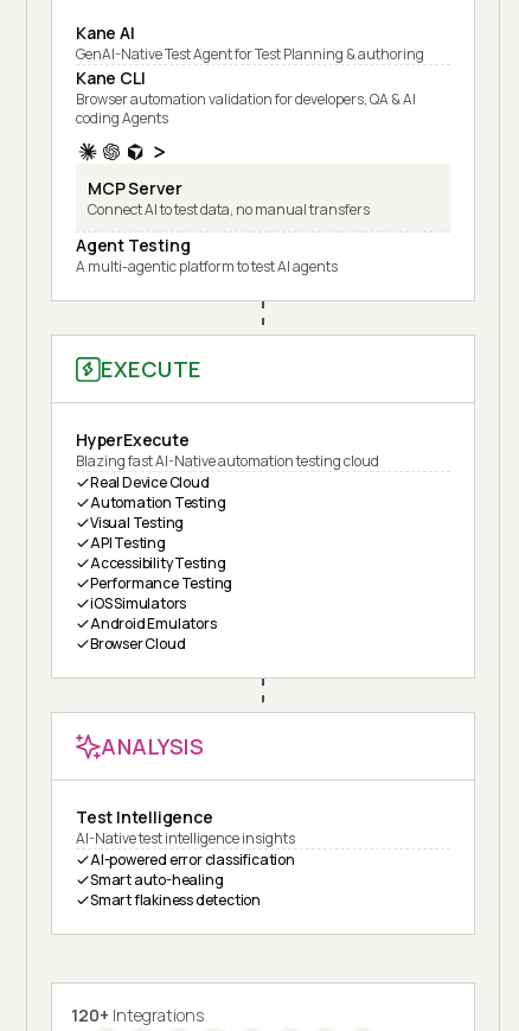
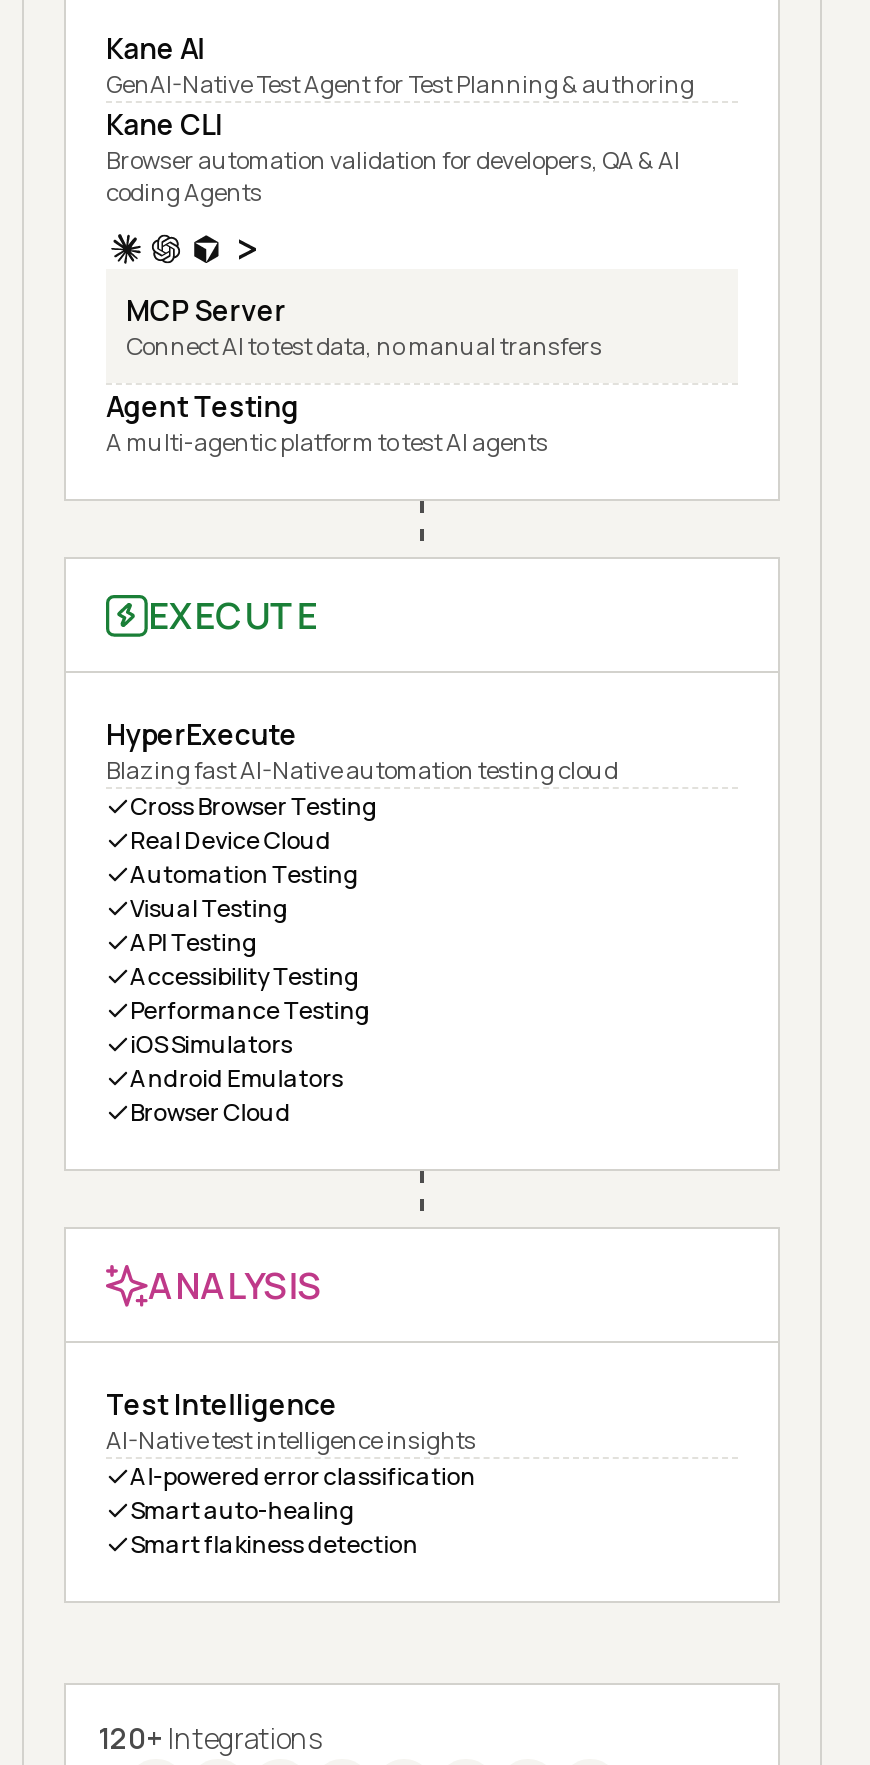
none -> [130,789,378,823] Cross Browser Testing

